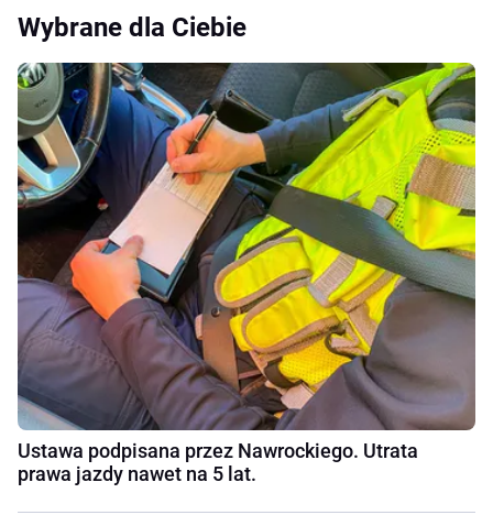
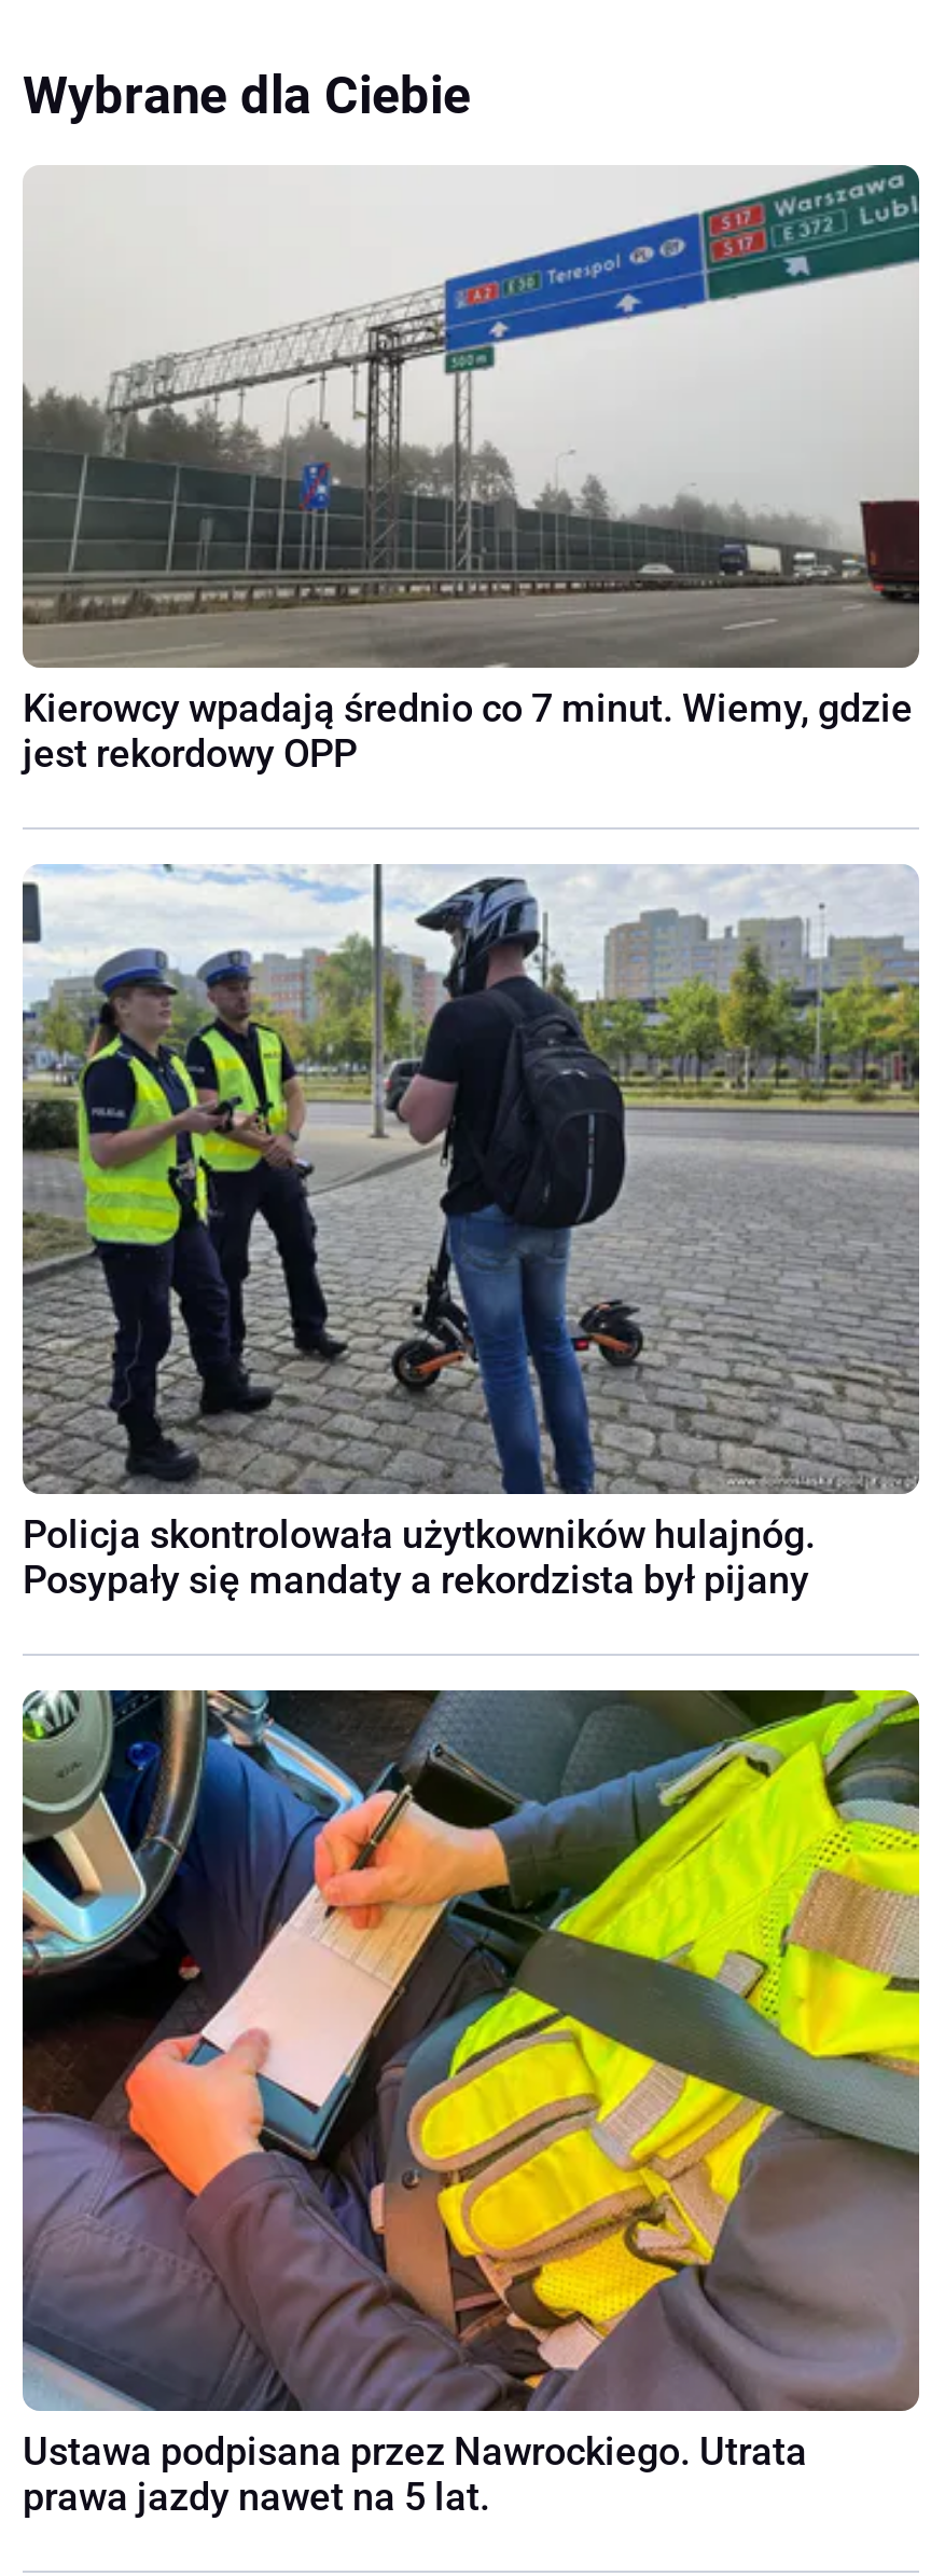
none -> [20,163,921,775] [image] | Kierowcy wpadają średnio co 7 minut. Wiemy, gdzie | jest rekordowy OPP
none -> [20,862,921,1602] [image] | Policja skontrolowała użytkowników hulajnóg. | Posypały się mandaty a rekordzista był pijany

